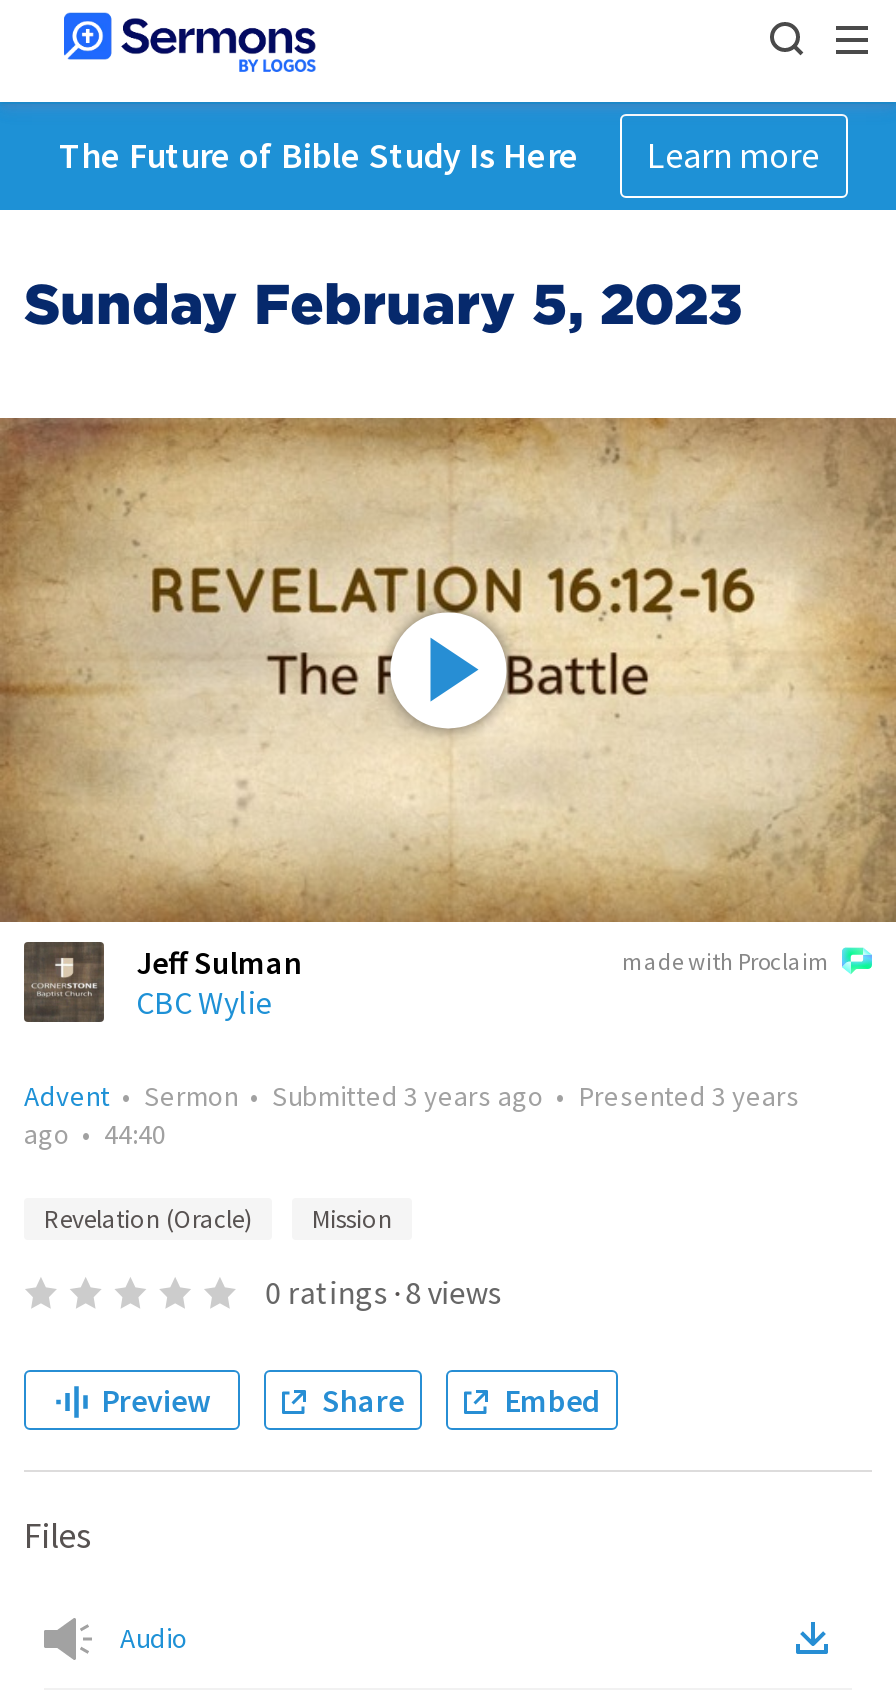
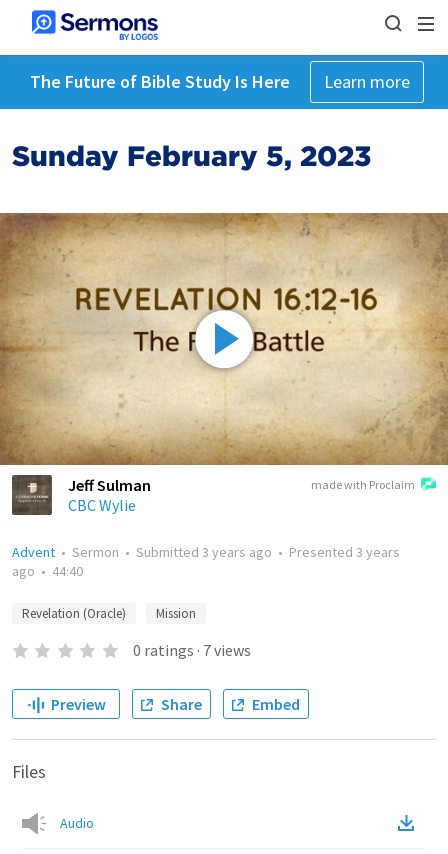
[265,1272,501,1312] 0 ratings · 8 views -> [133,640,251,660] 0 ratings · 7 views

